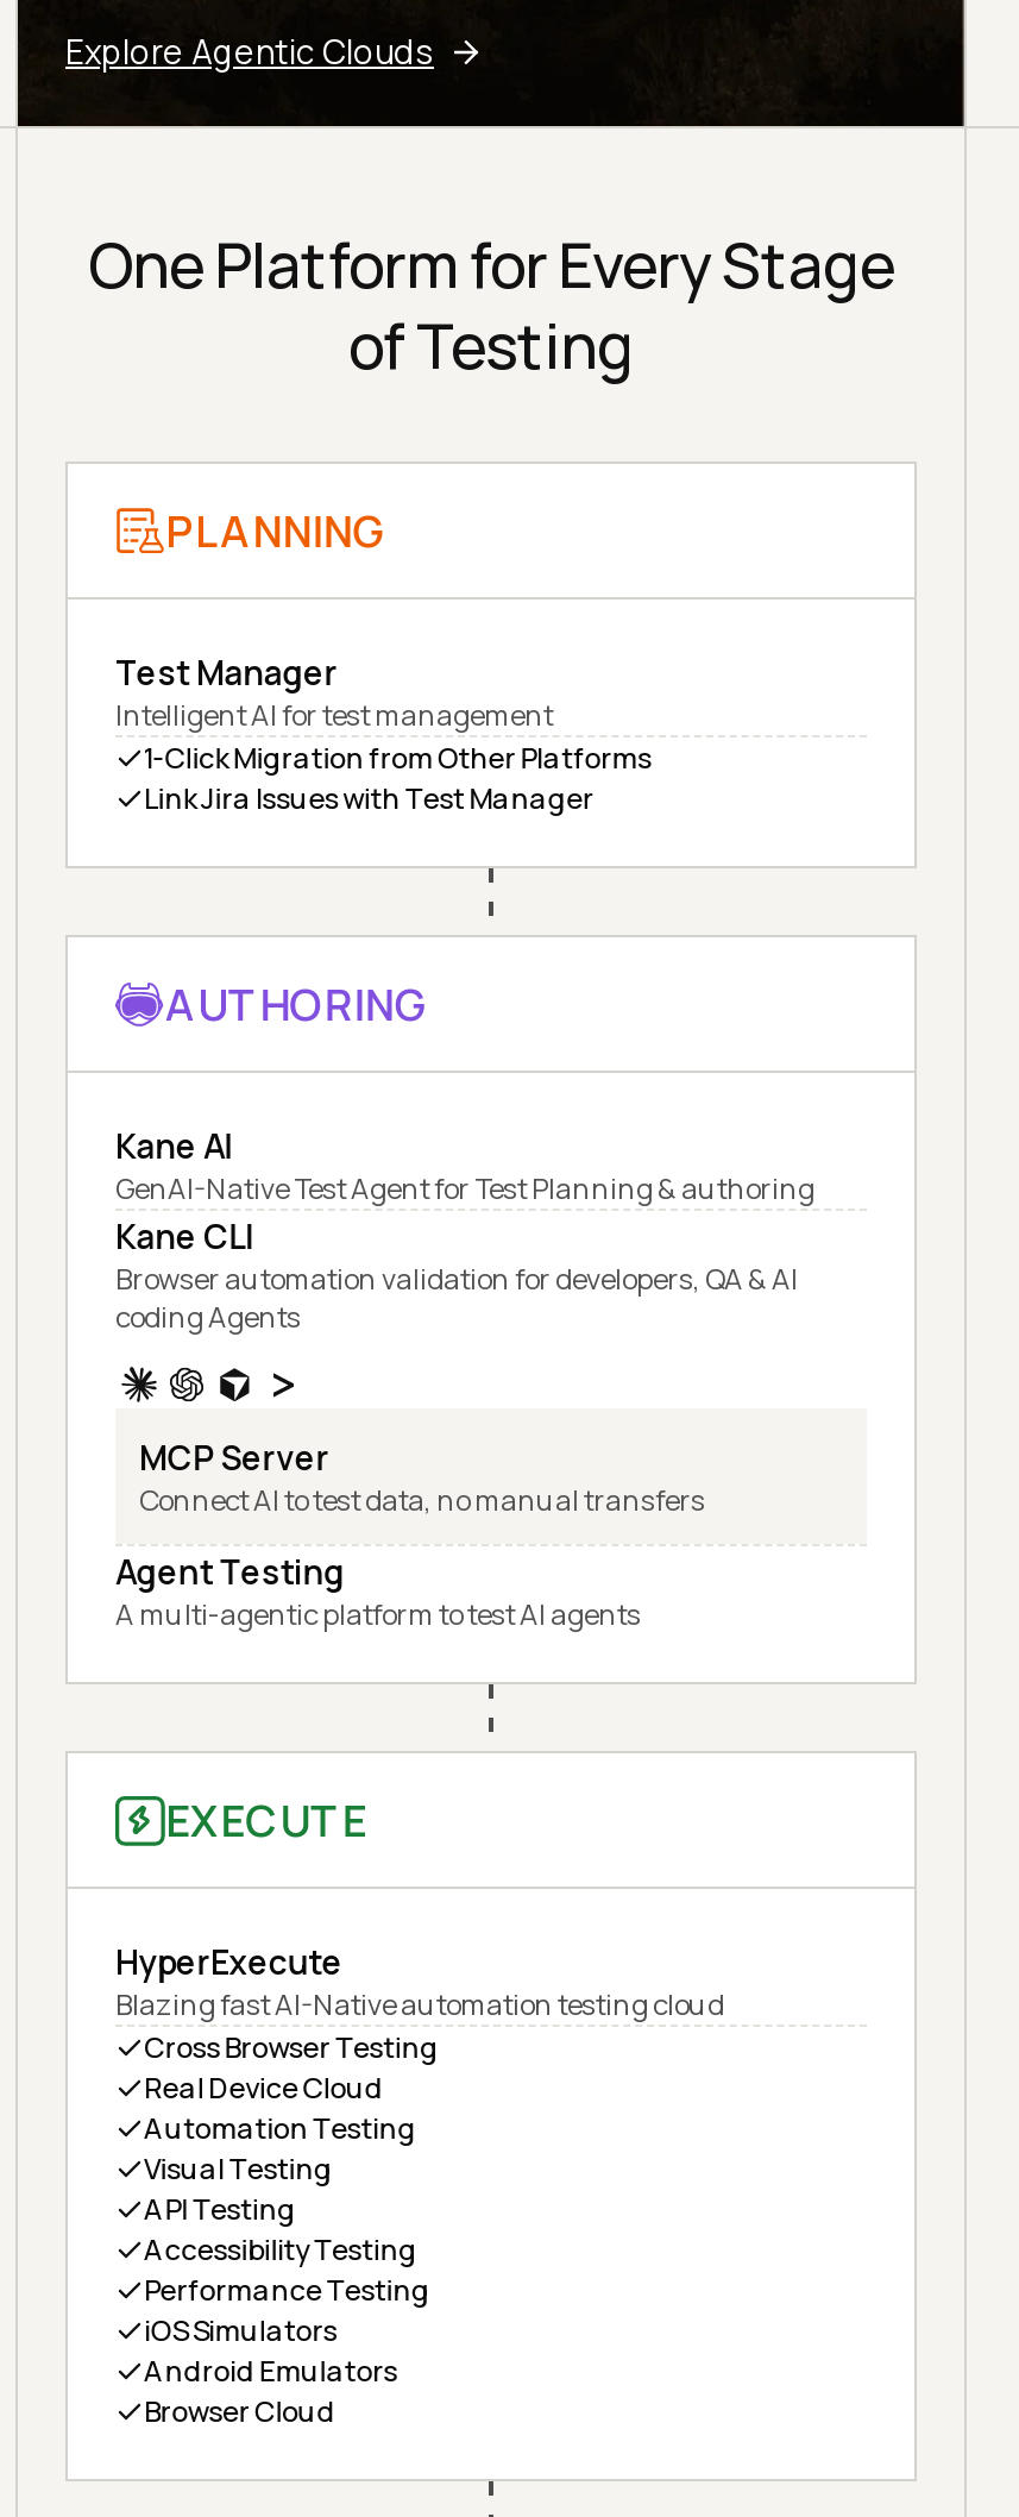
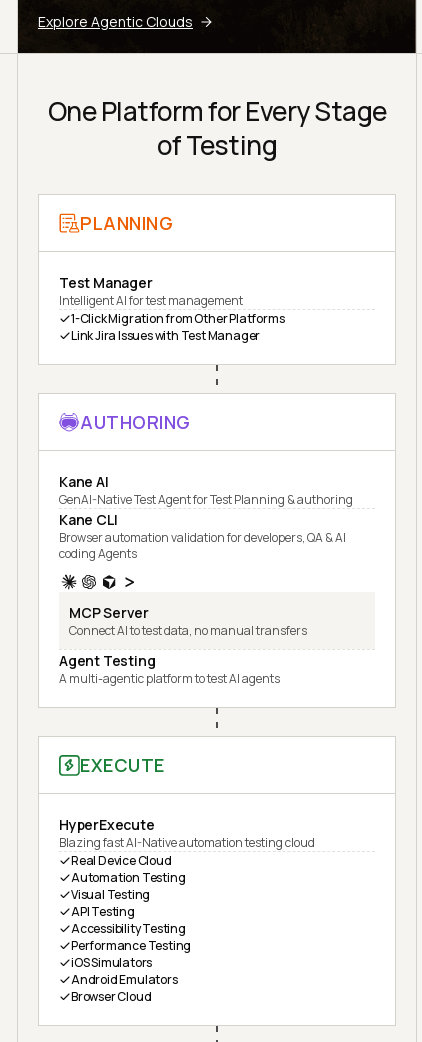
[144,2027,438,2068] Cross Browser Testing -> none

